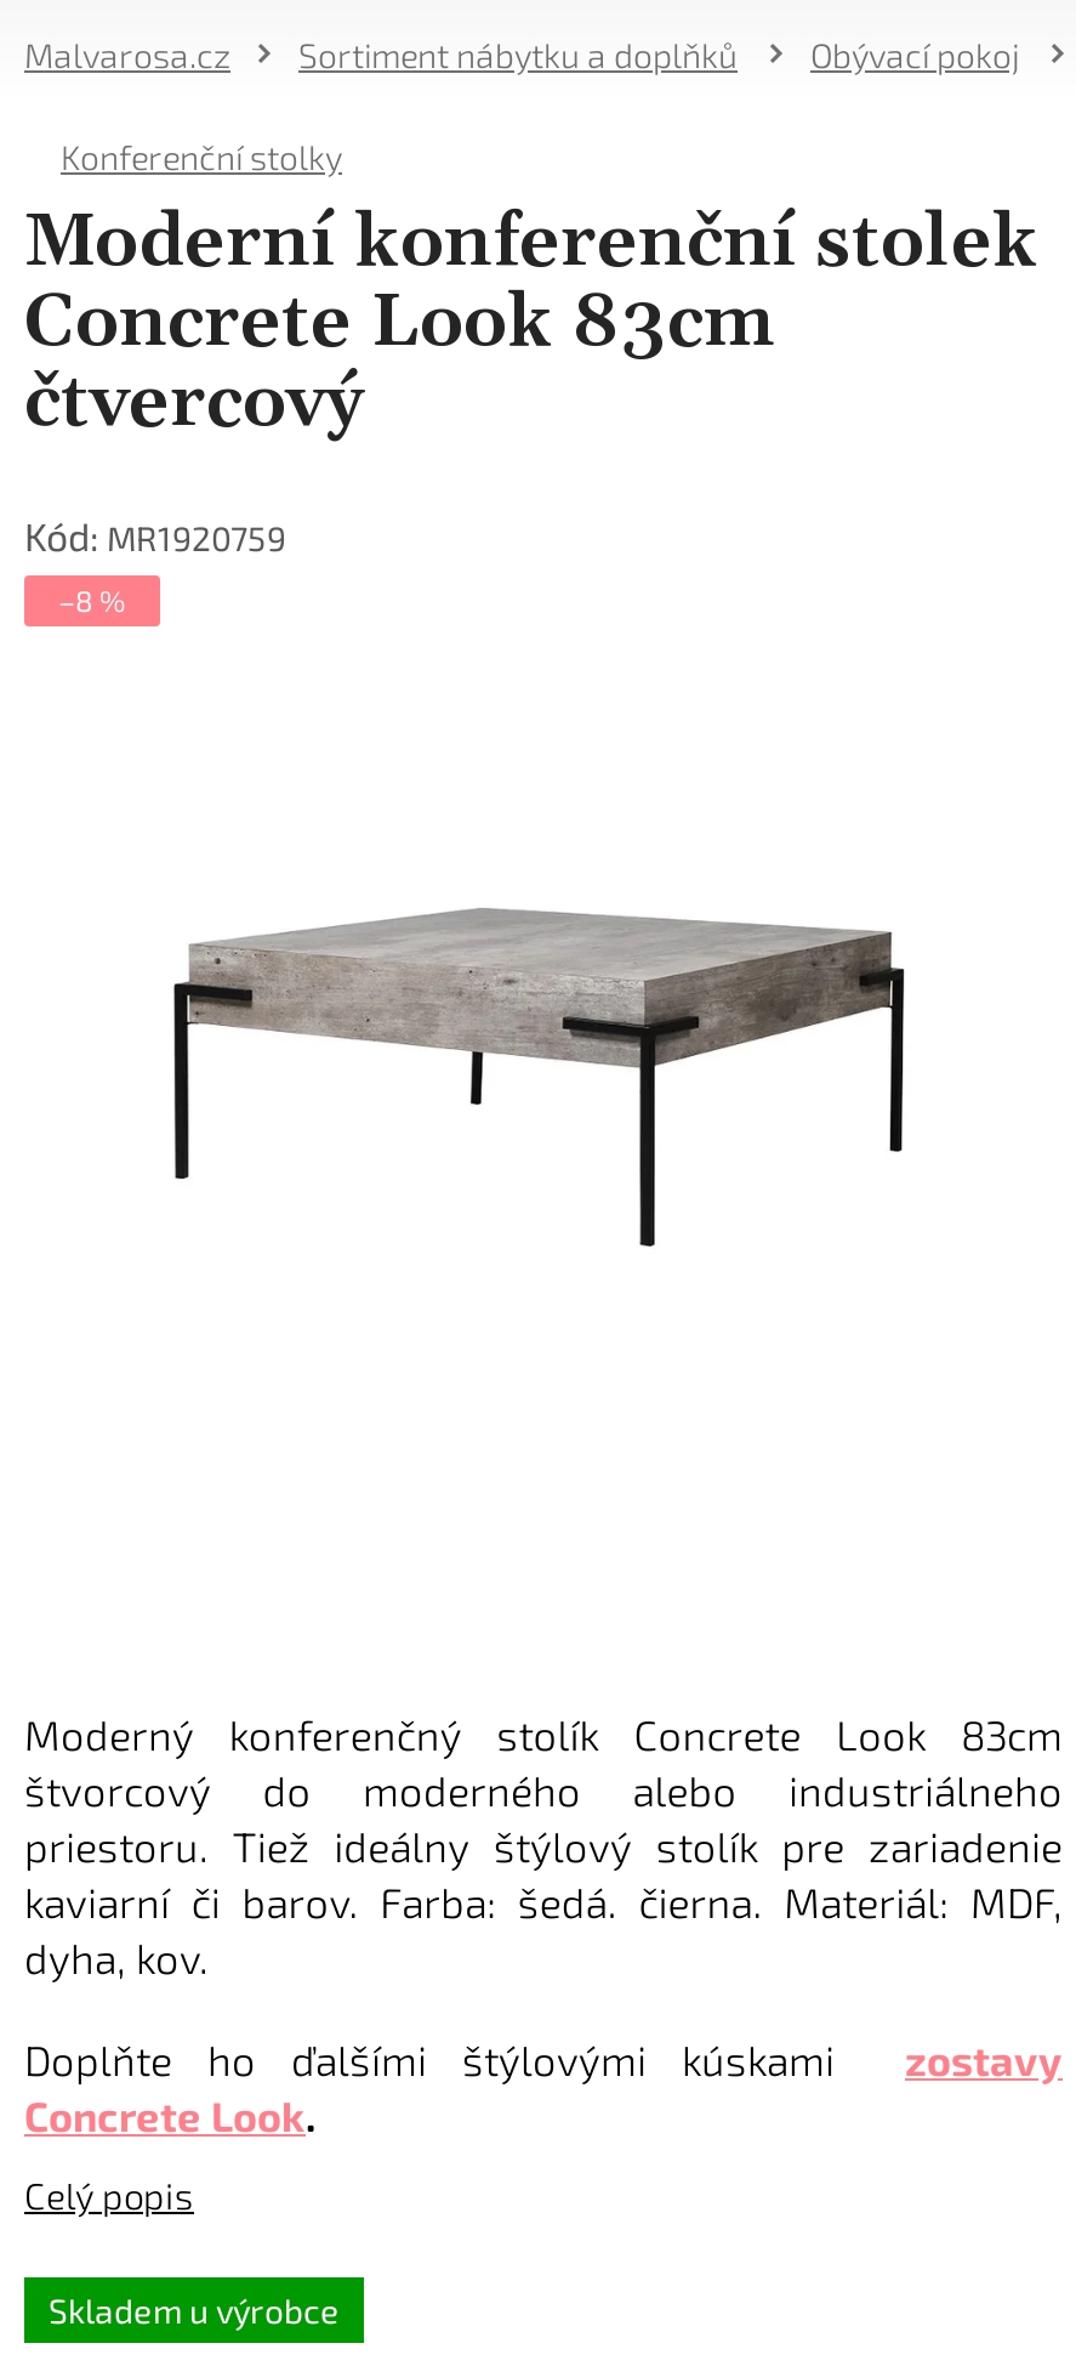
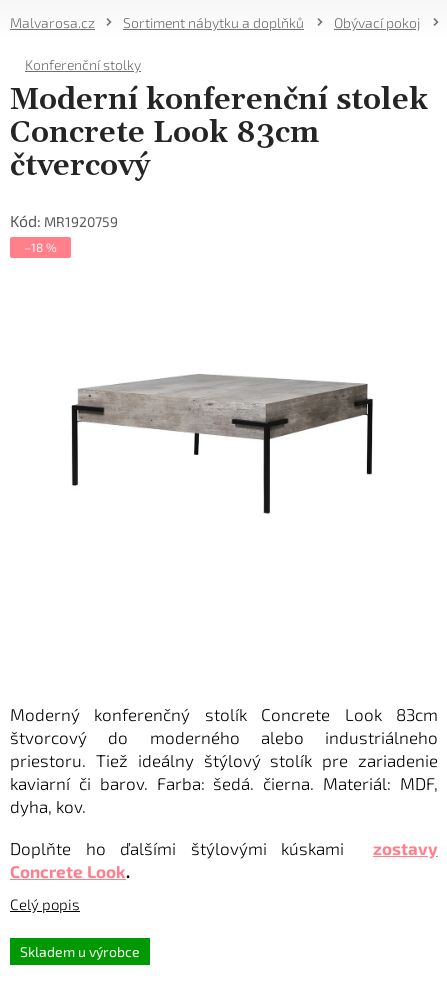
[58,583,126,617] –8 % -> [24,240,57,254] –18 %

